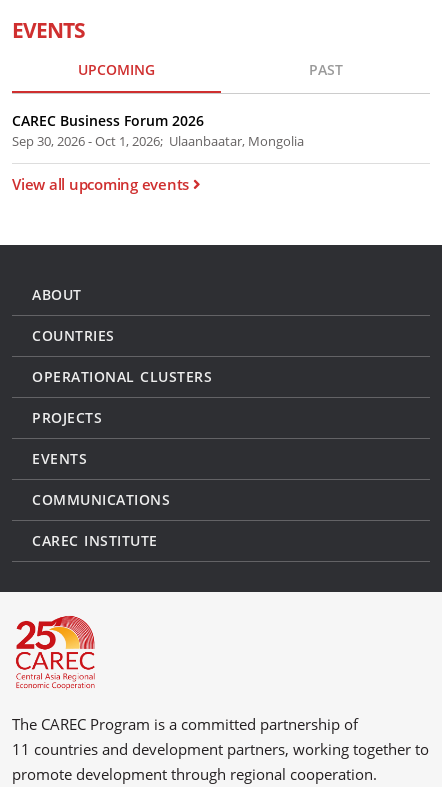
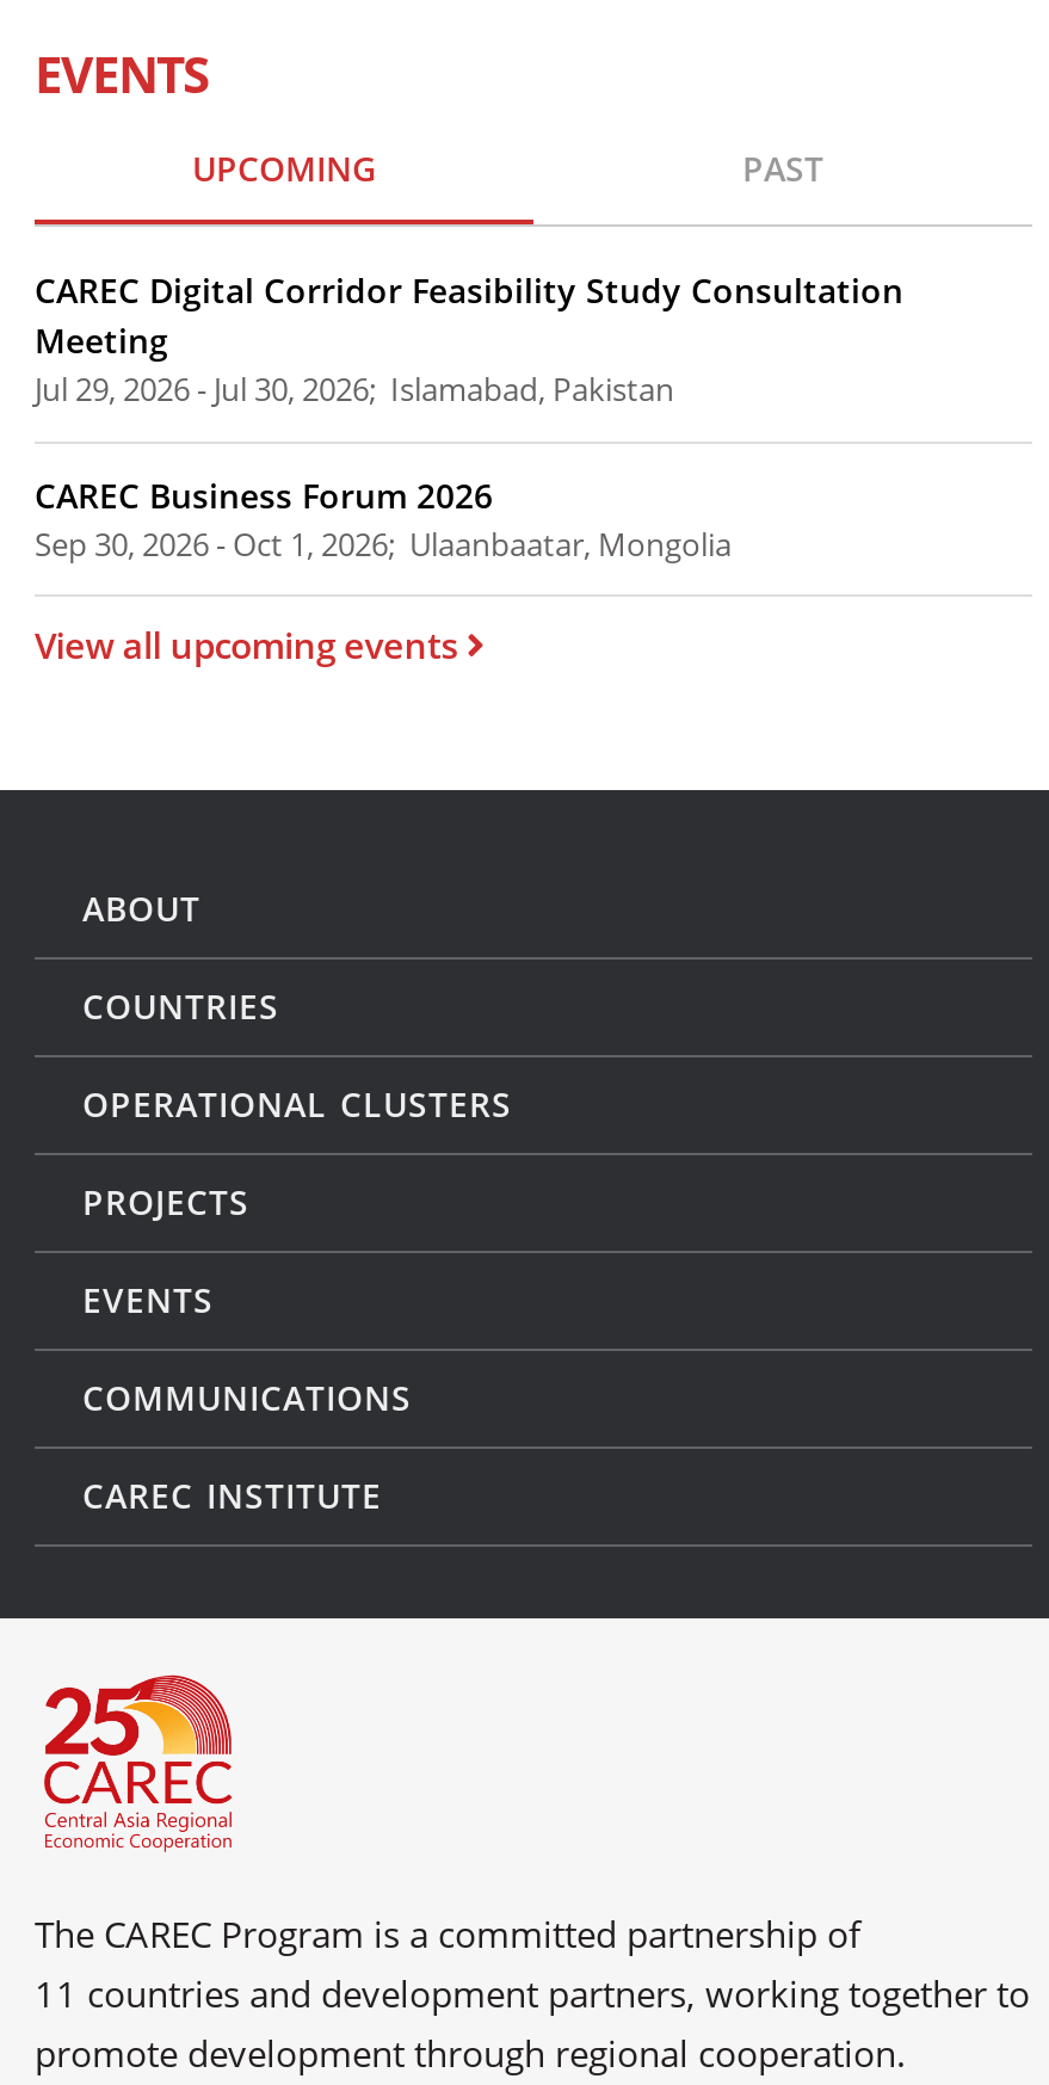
none -> [35,267,903,410] CAREC Digital Corridor Feasibility Study Consultation | Meeting | Jul 29, 2026 - Jul 30, 2026; Islamabad, Pakistan

